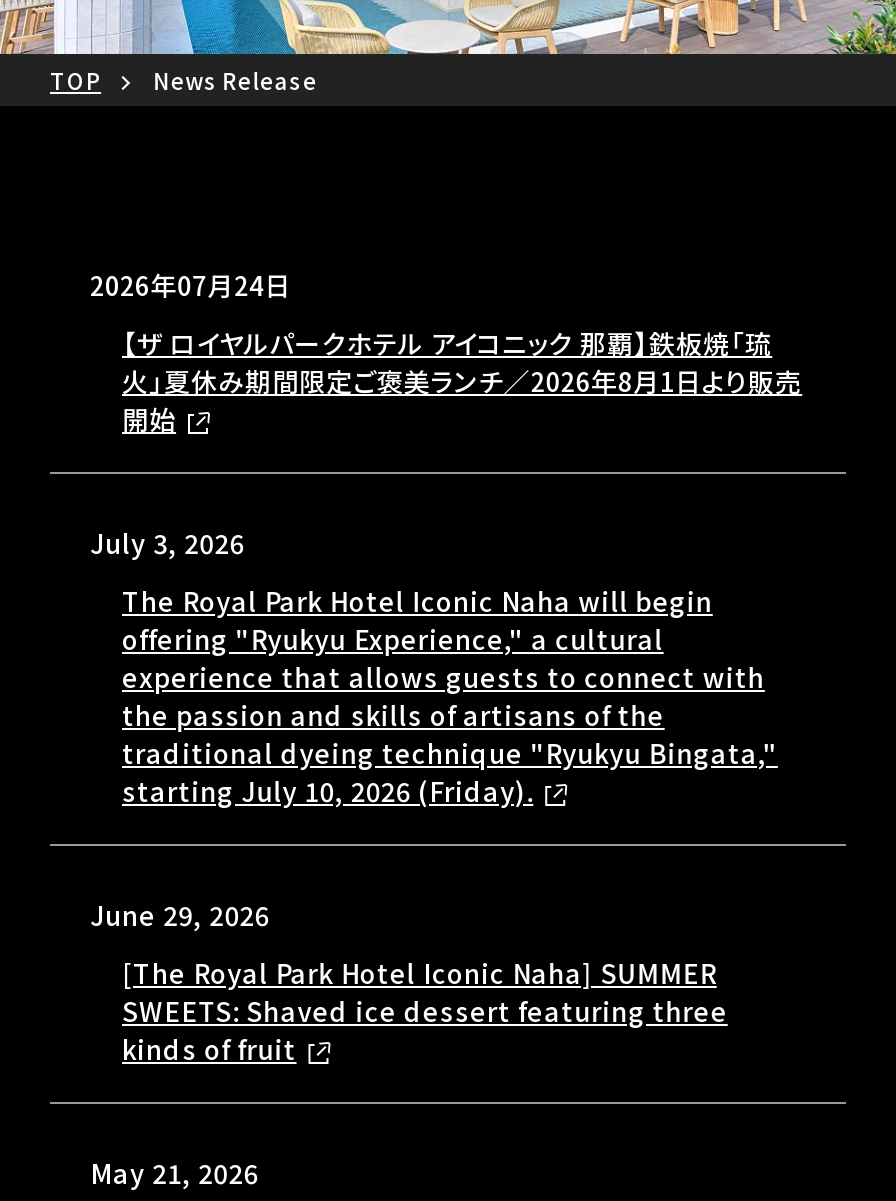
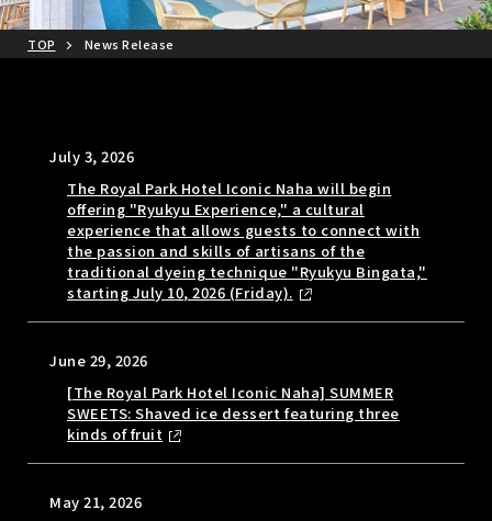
[90,266,802,438] 2026年07月24日 | 【ザ ロイヤルパークホテル アイコニック 那覇】鉄板焼「琉 | 火」夏休み期間限定ご褒美ランチ／2026年8月1日より販売 | 開始 -> none

